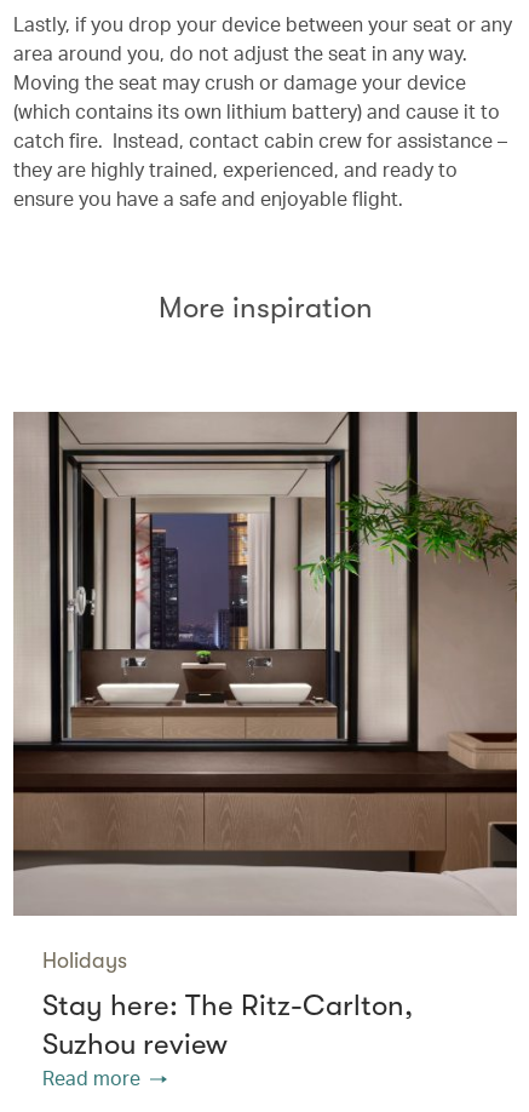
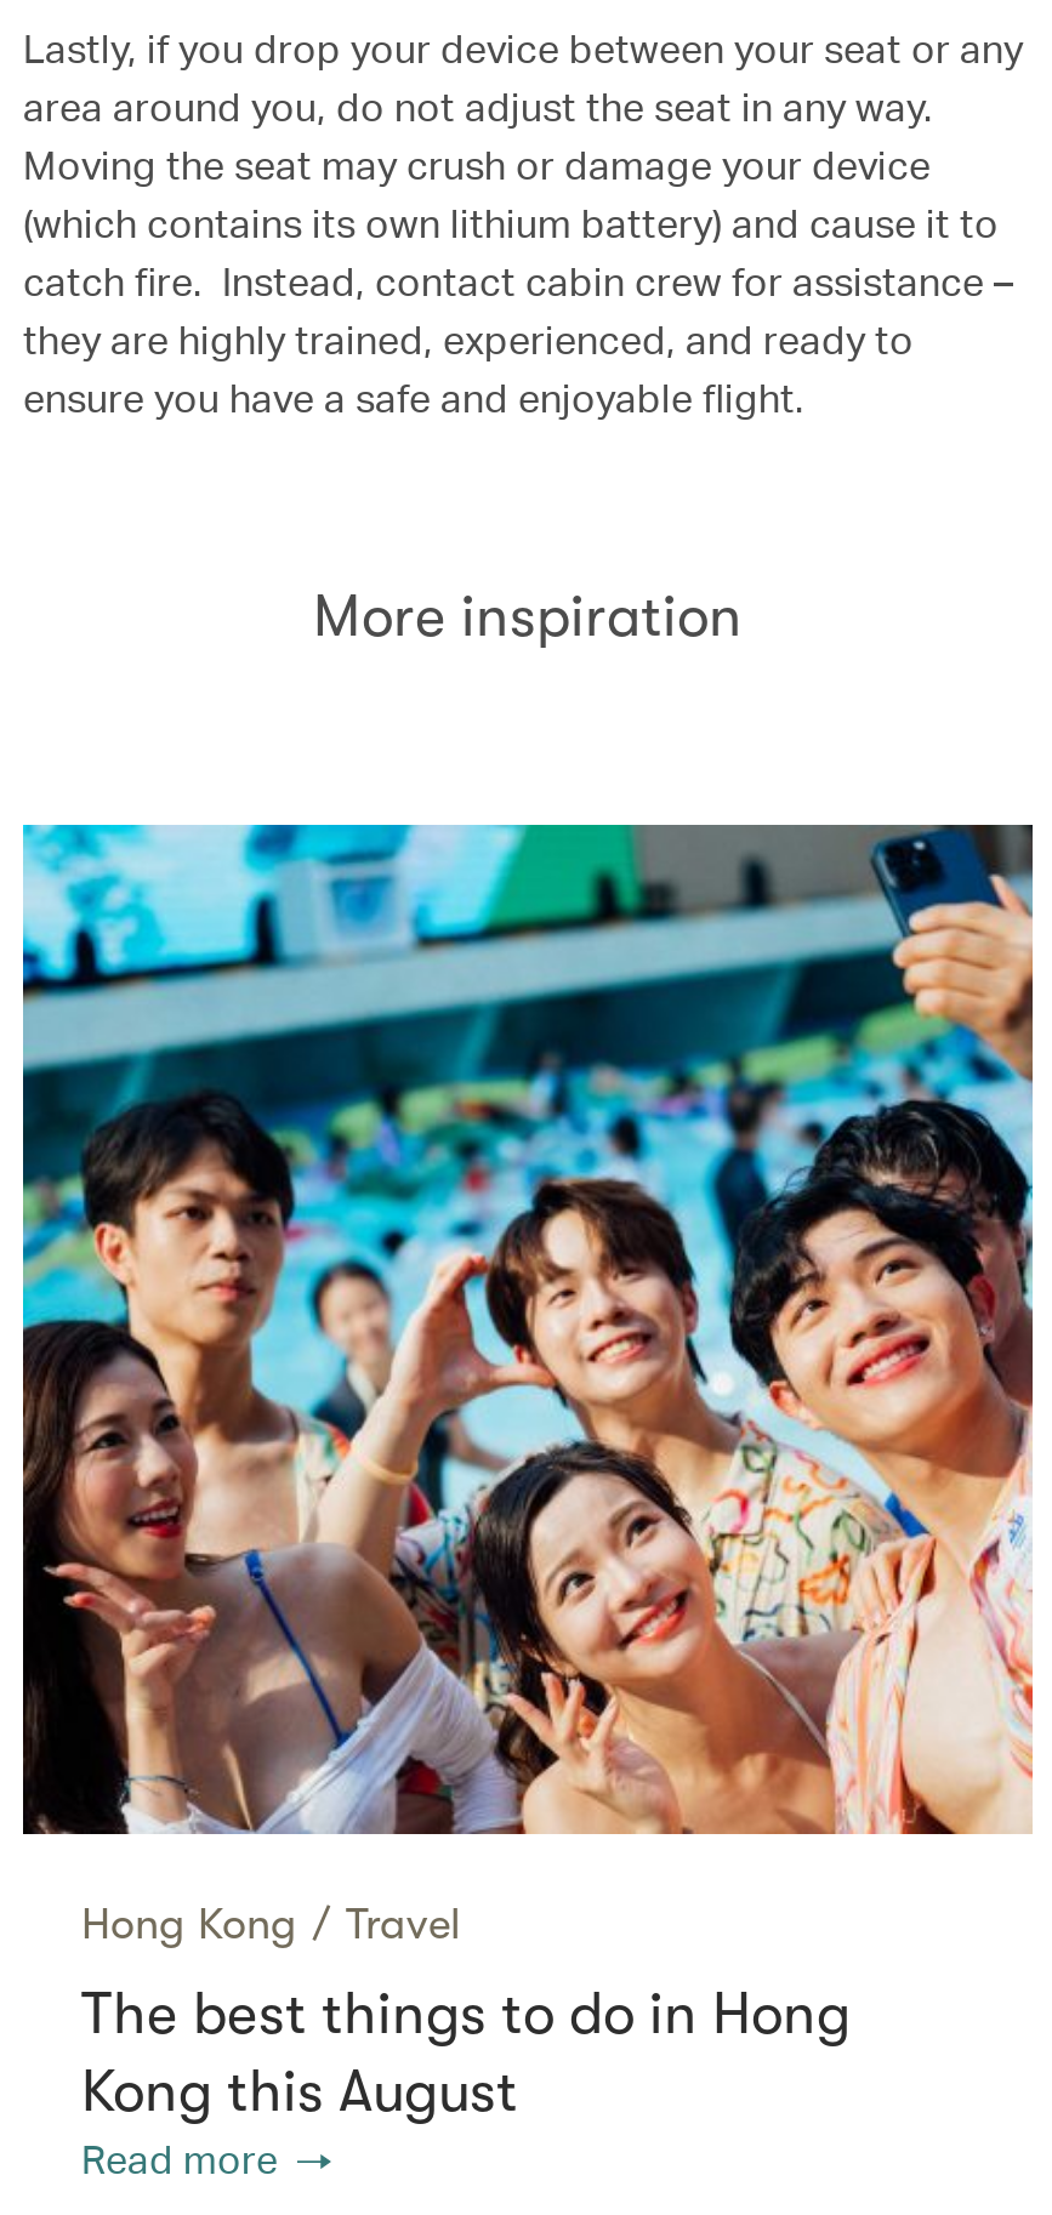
[12,411,518,972] [image] | Holidays -> [21,822,1035,1947] [image] | Hong Kong / Travel
[42,988,413,1061] Stay here: The Ritz-Carlton, | Suzhou review -> [81,1979,851,2125] The best things to do in Hong | Kong this August

